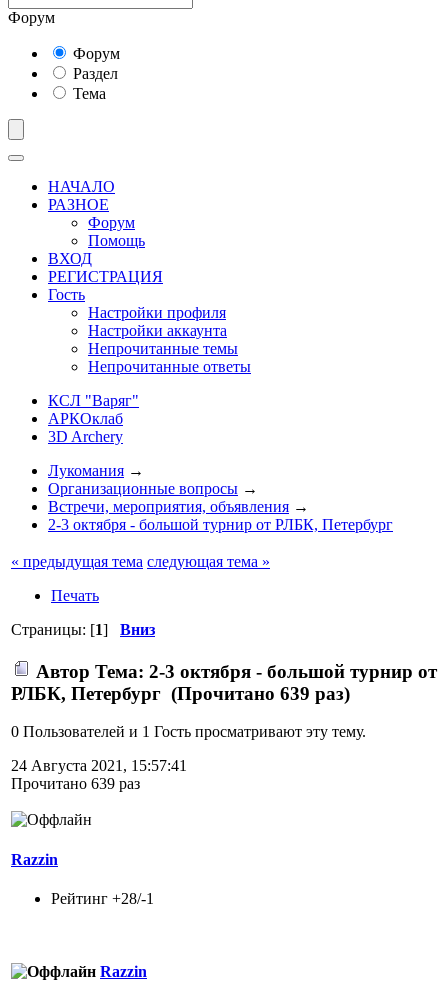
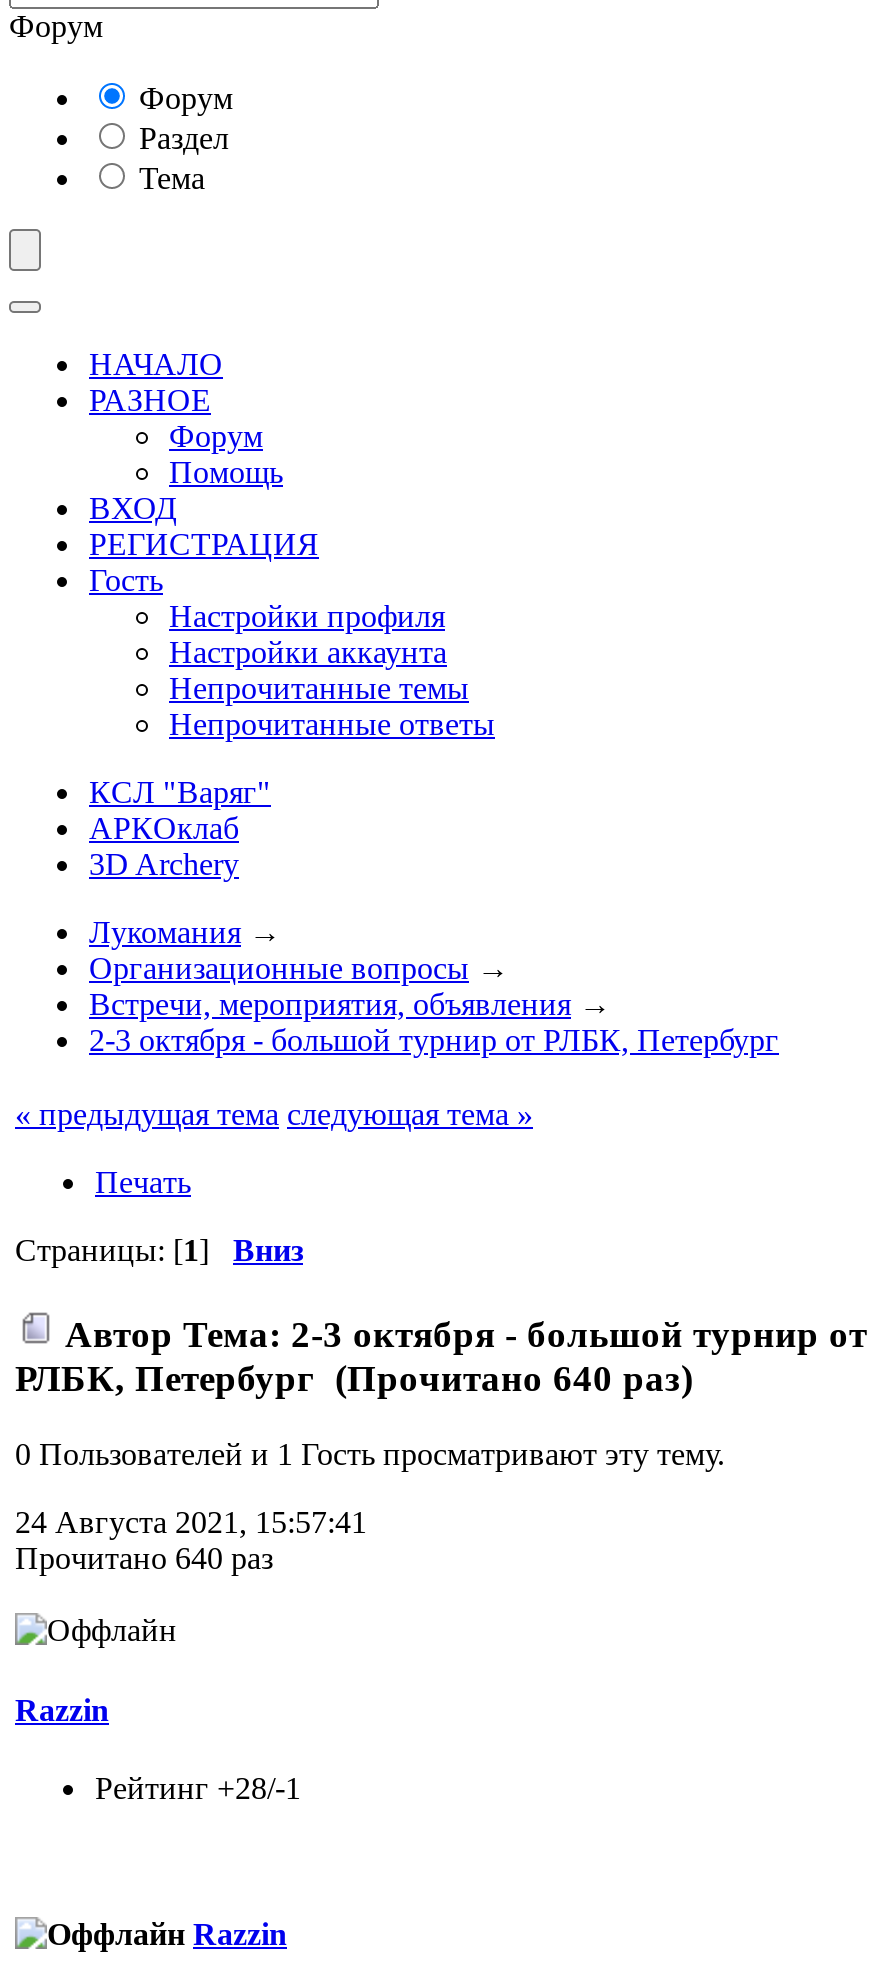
[11,683,350,704] РЛБК, Петербург (Прочитано 639 раз) -> [15,1356,693,1398] РЛБК, Петербург (Прочитано 640 раз)
[11,775,140,792] Прочитано 639 раз -> [15,1542,273,1576] Прочитано 640 раз

